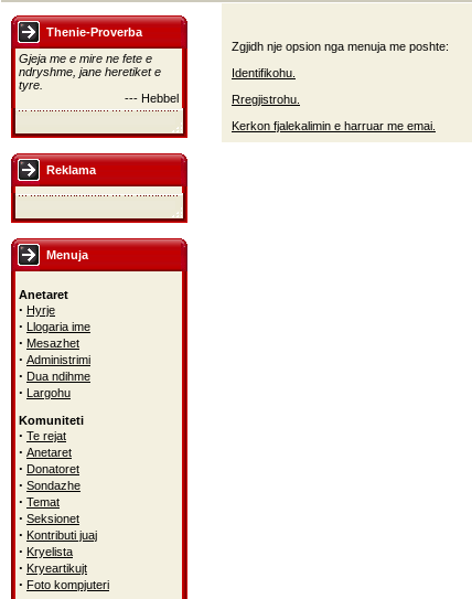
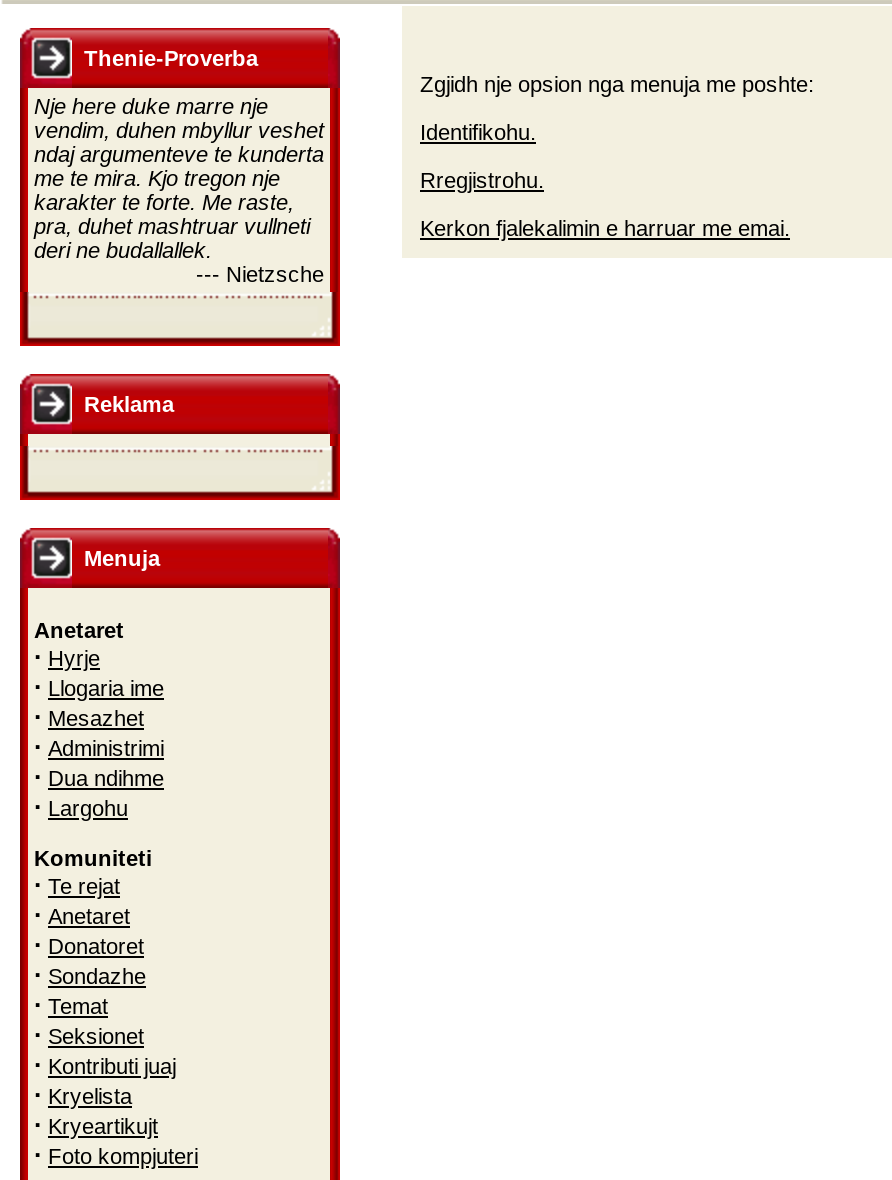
[19,52,179,105] Gjeja me e mire ne fete e | ndryshme, jane heretiket e | tyre. | --- Hebbel -> [34,94,324,286] Nje here duke marre nje | vendim, duhen mbyllur veshet | ndaj argumenteve te kunderta | me te mira. Kjo tregon nje | karakter te forte. Me raste, | pra, duhet mashtruar vullneti | deri ne budallallek. | --- Nietzsche

